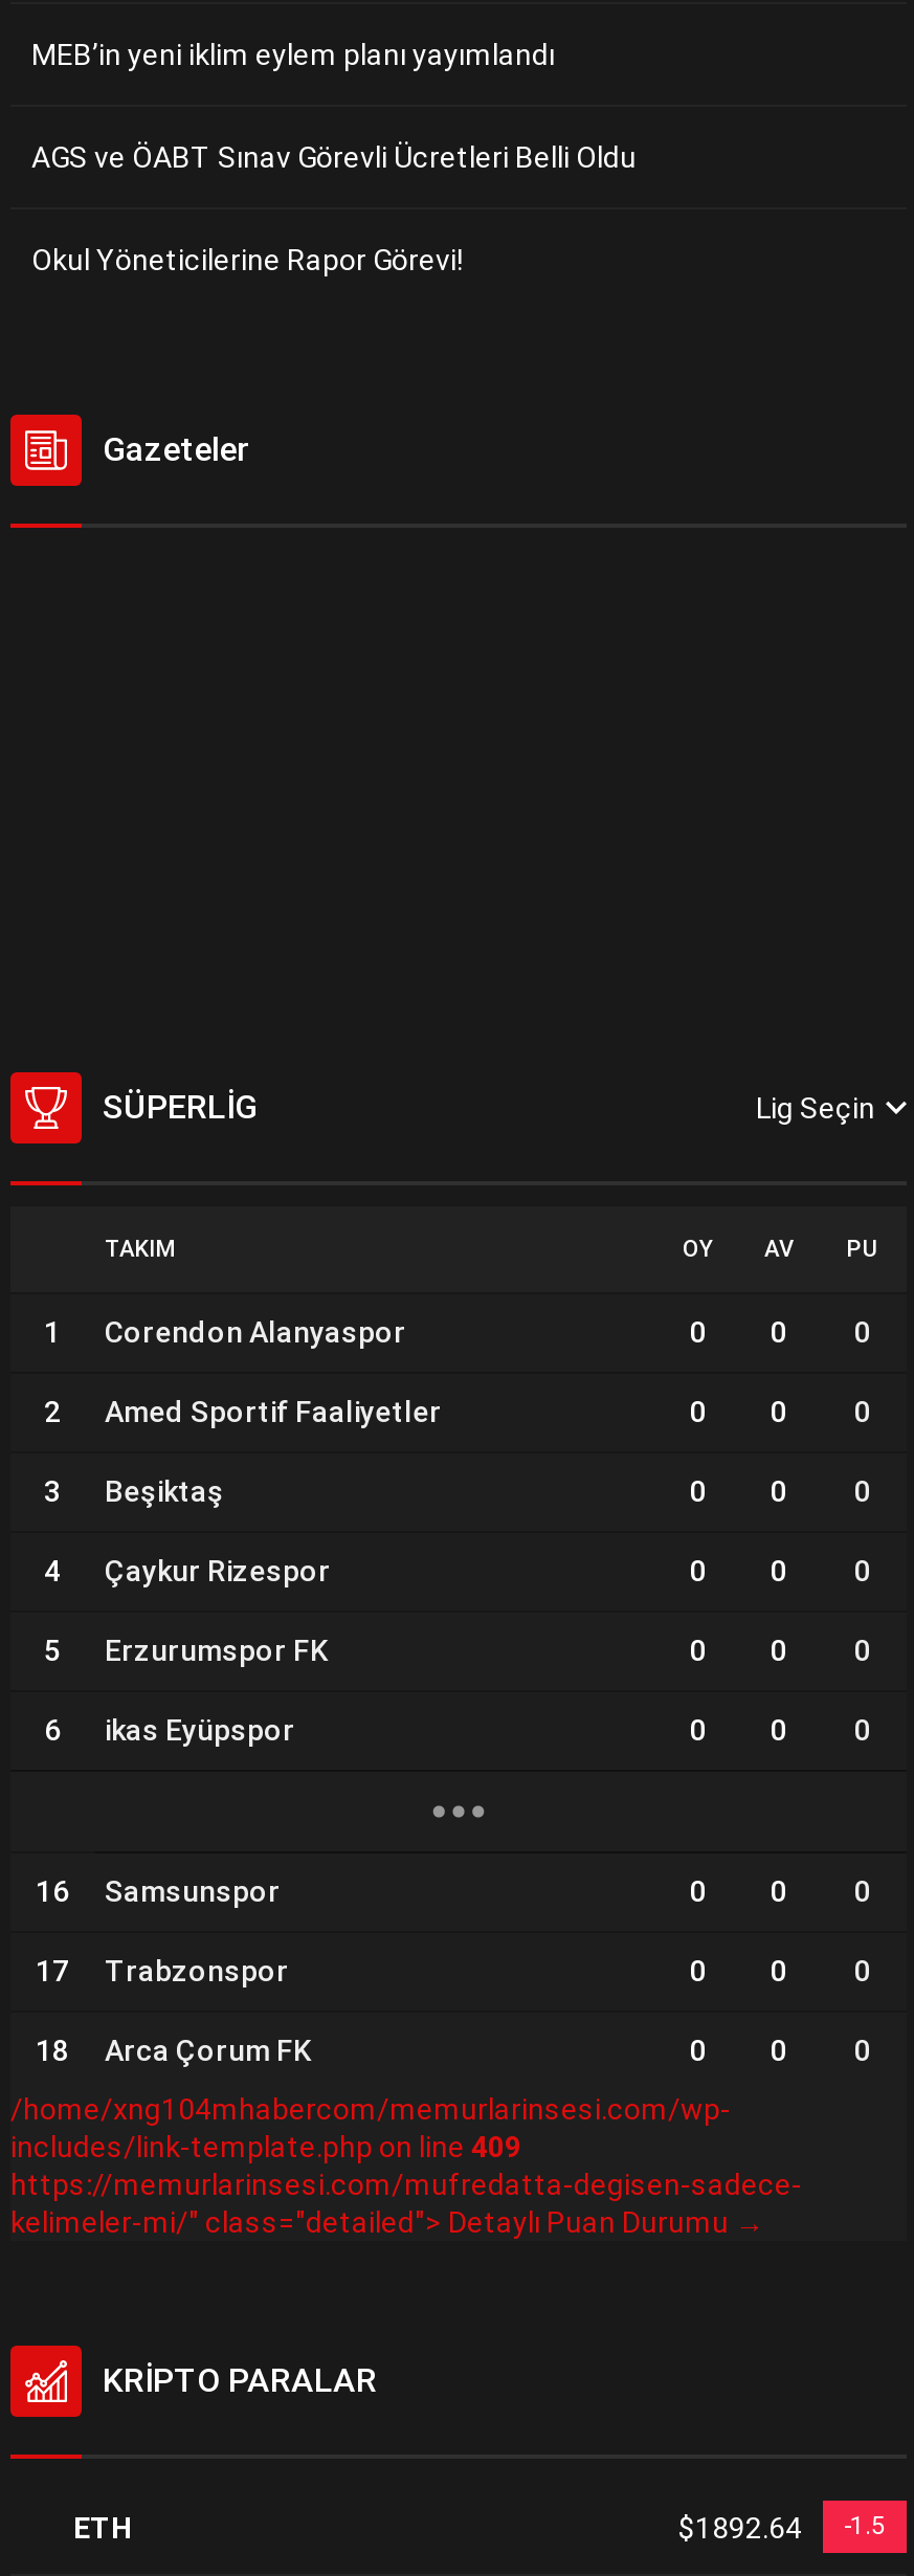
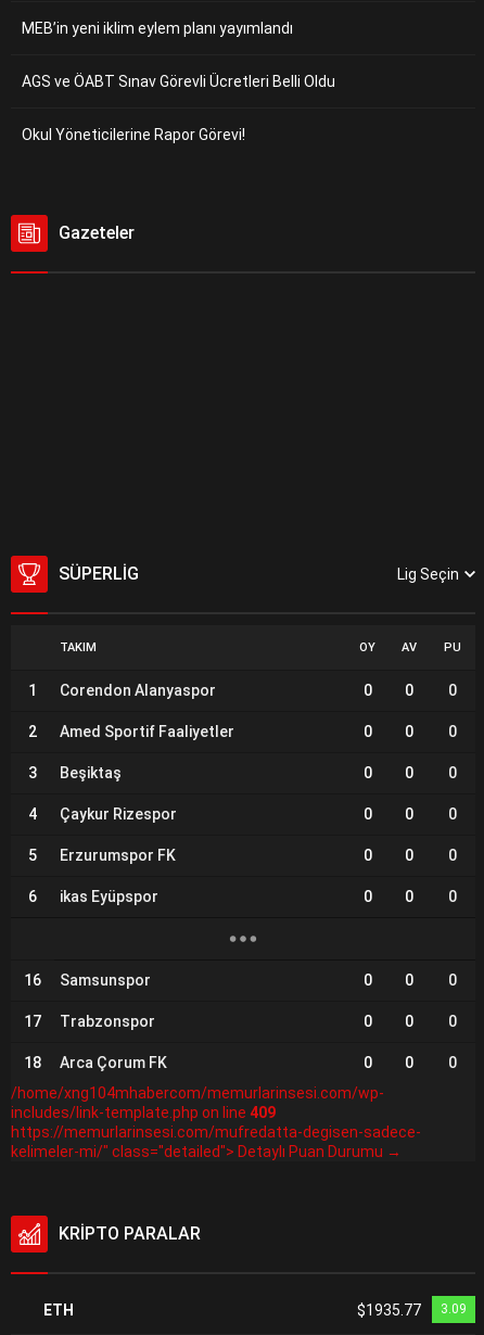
[678,2510,802,2544] $1892.64 -> [357,1301,421,1318] $1935.77
[844,2511,886,2540] -1.5 -> [441,1301,467,1317] 3.09

